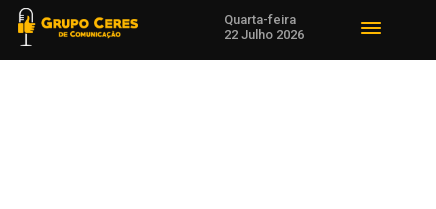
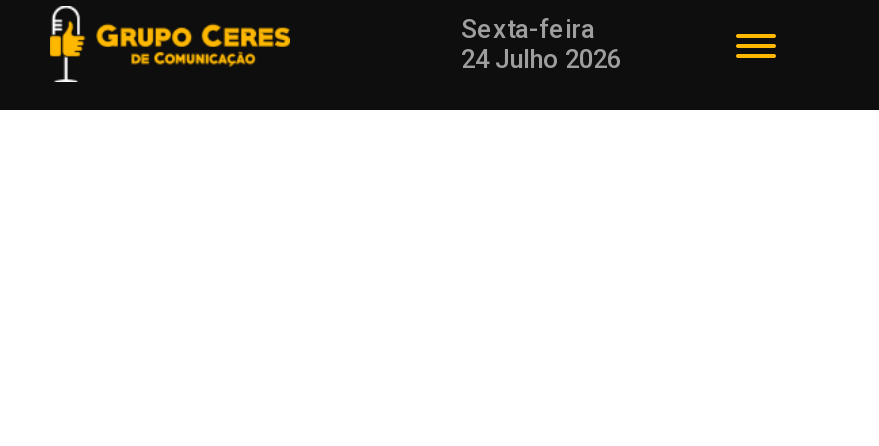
[223,12,303,42] Quarta-feira | 22 Julho 2026 -> [461,14,621,74] Sexta-feira | 24 Julho 2026

